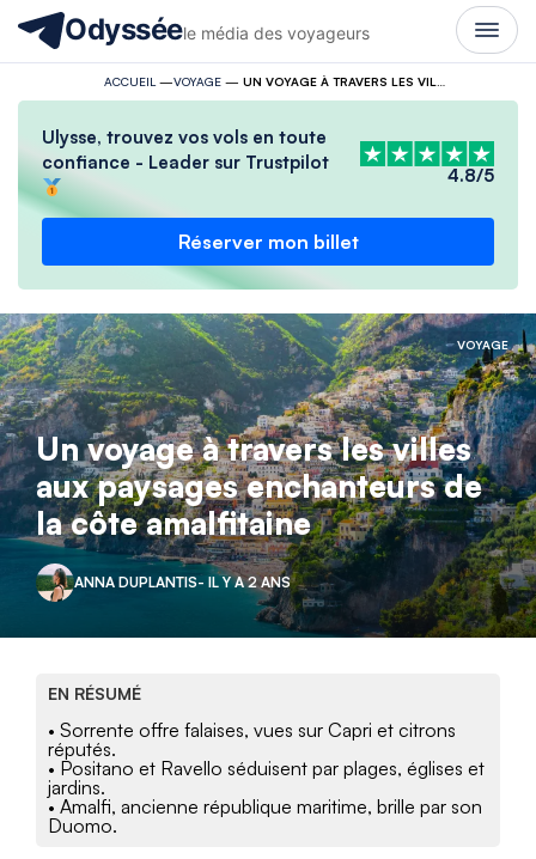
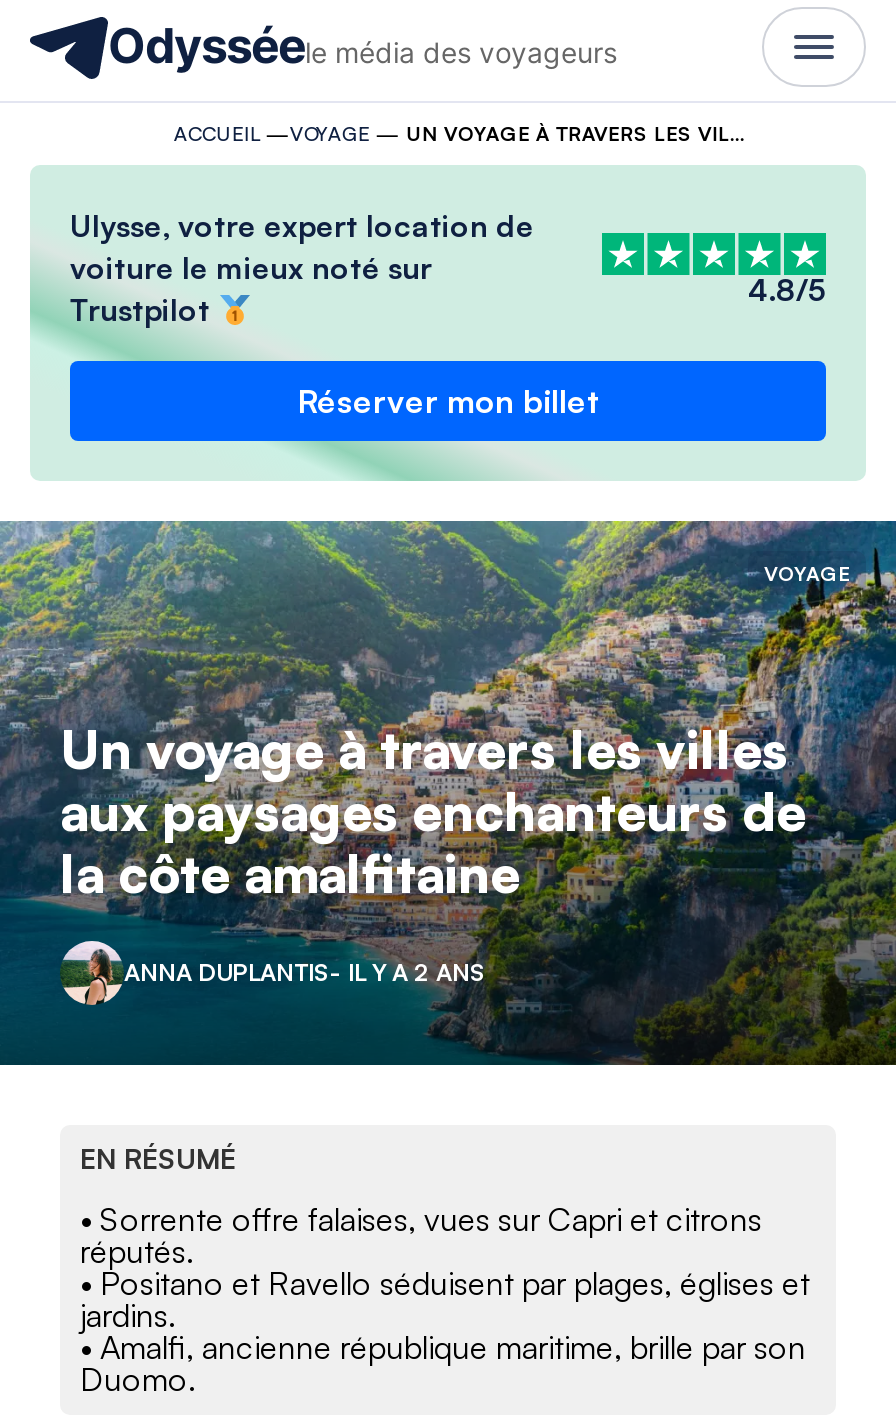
[42,126,329,173] Ulysse, trouvez vos vols en toute | confiance - Leader sur Trustpilot -> [70,207,534,329] Ulysse, votre expert location de | voiture le mieux noté sur | Trustpilot

